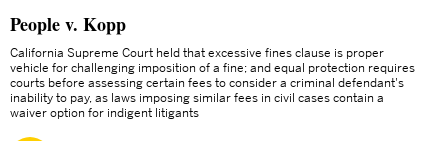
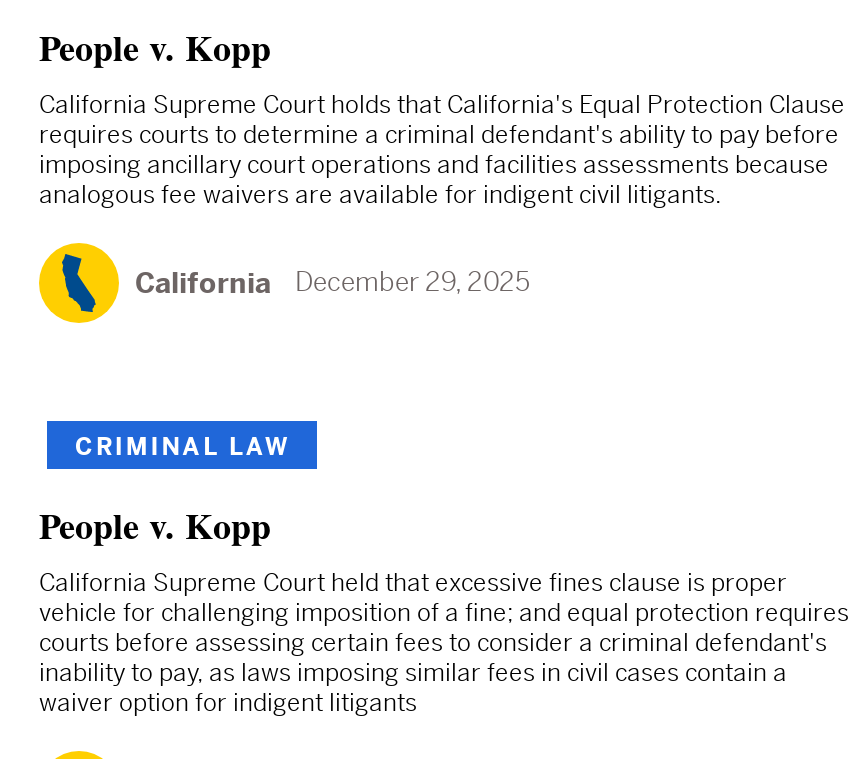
none -> [37,88,845,325] [image] | California Supreme Court holds that California's Equal Protection Clause | requires courts to determine a criminal defendant's ability to pay before | imposing ancillary court operations and facilities assessments because | analogous fee waivers are available for indigent civil litigants. | California | December 29, 2025
none -> [39,430,290,550] CRIMINAL LAW | People v. Kopp

